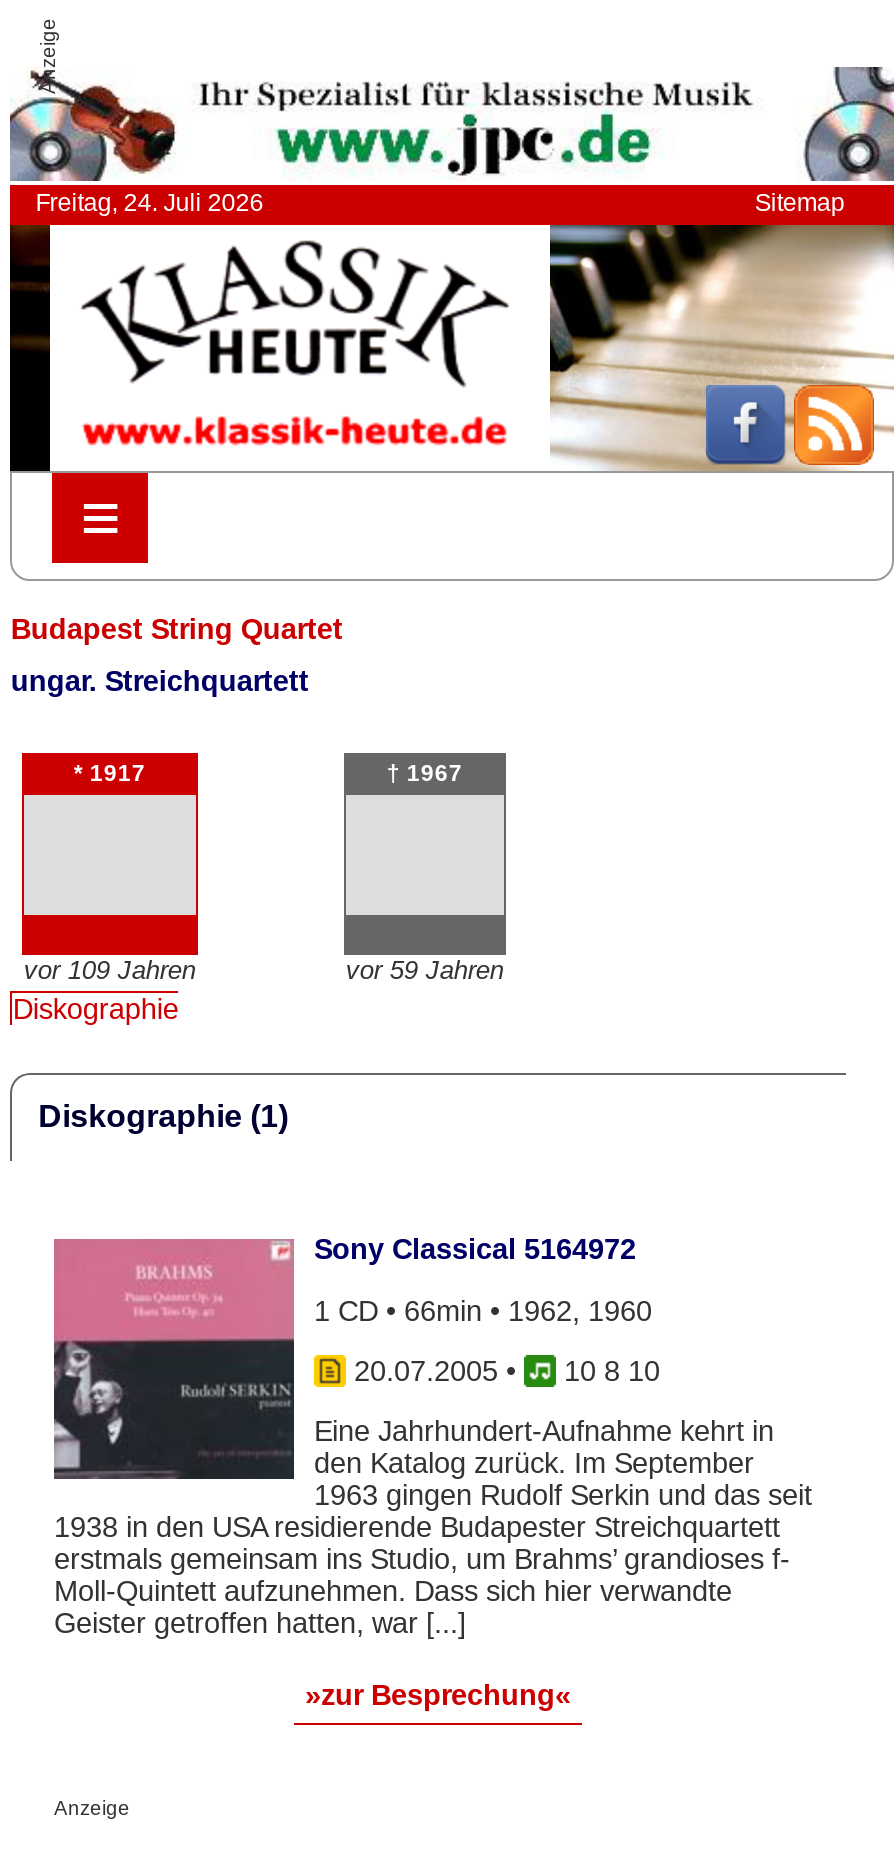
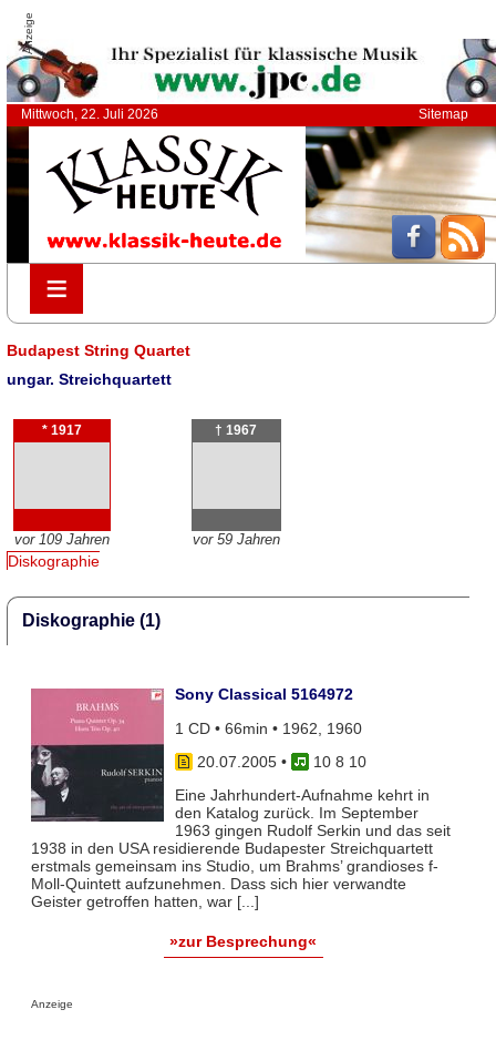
[35,189,263,217] Freitag, 24. Juli 2026 -> [21,107,158,122] Mittwoch, 22. Juli 2026

